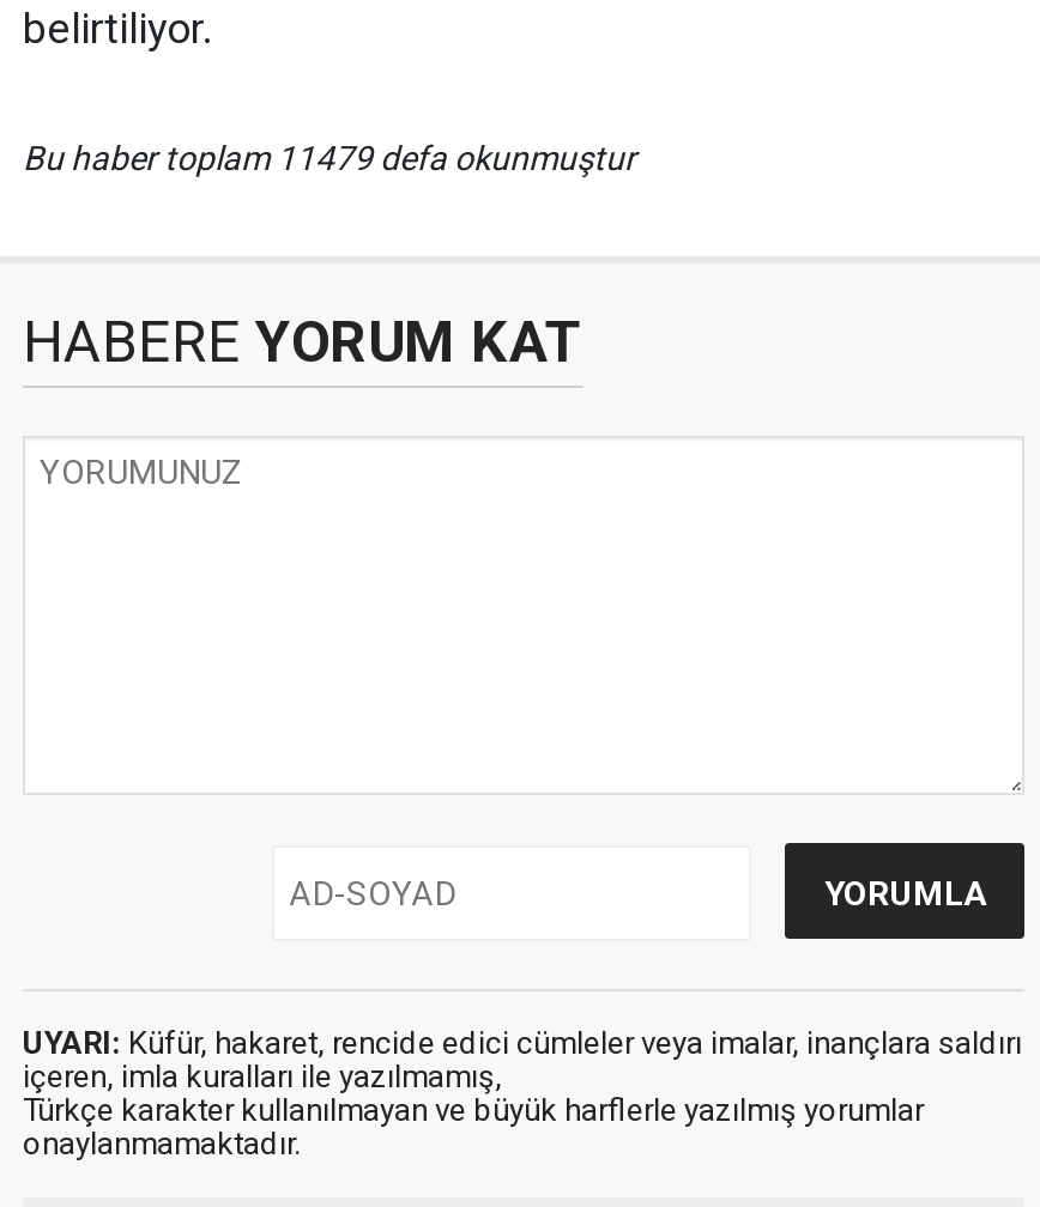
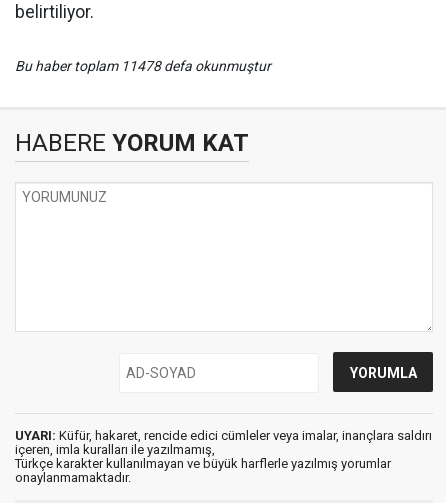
[23,139,636,177] Bu haber toplam 11479 defa okunmuştur -> [15,58,271,74] Bu haber toplam 11478 defa okunmuştur

